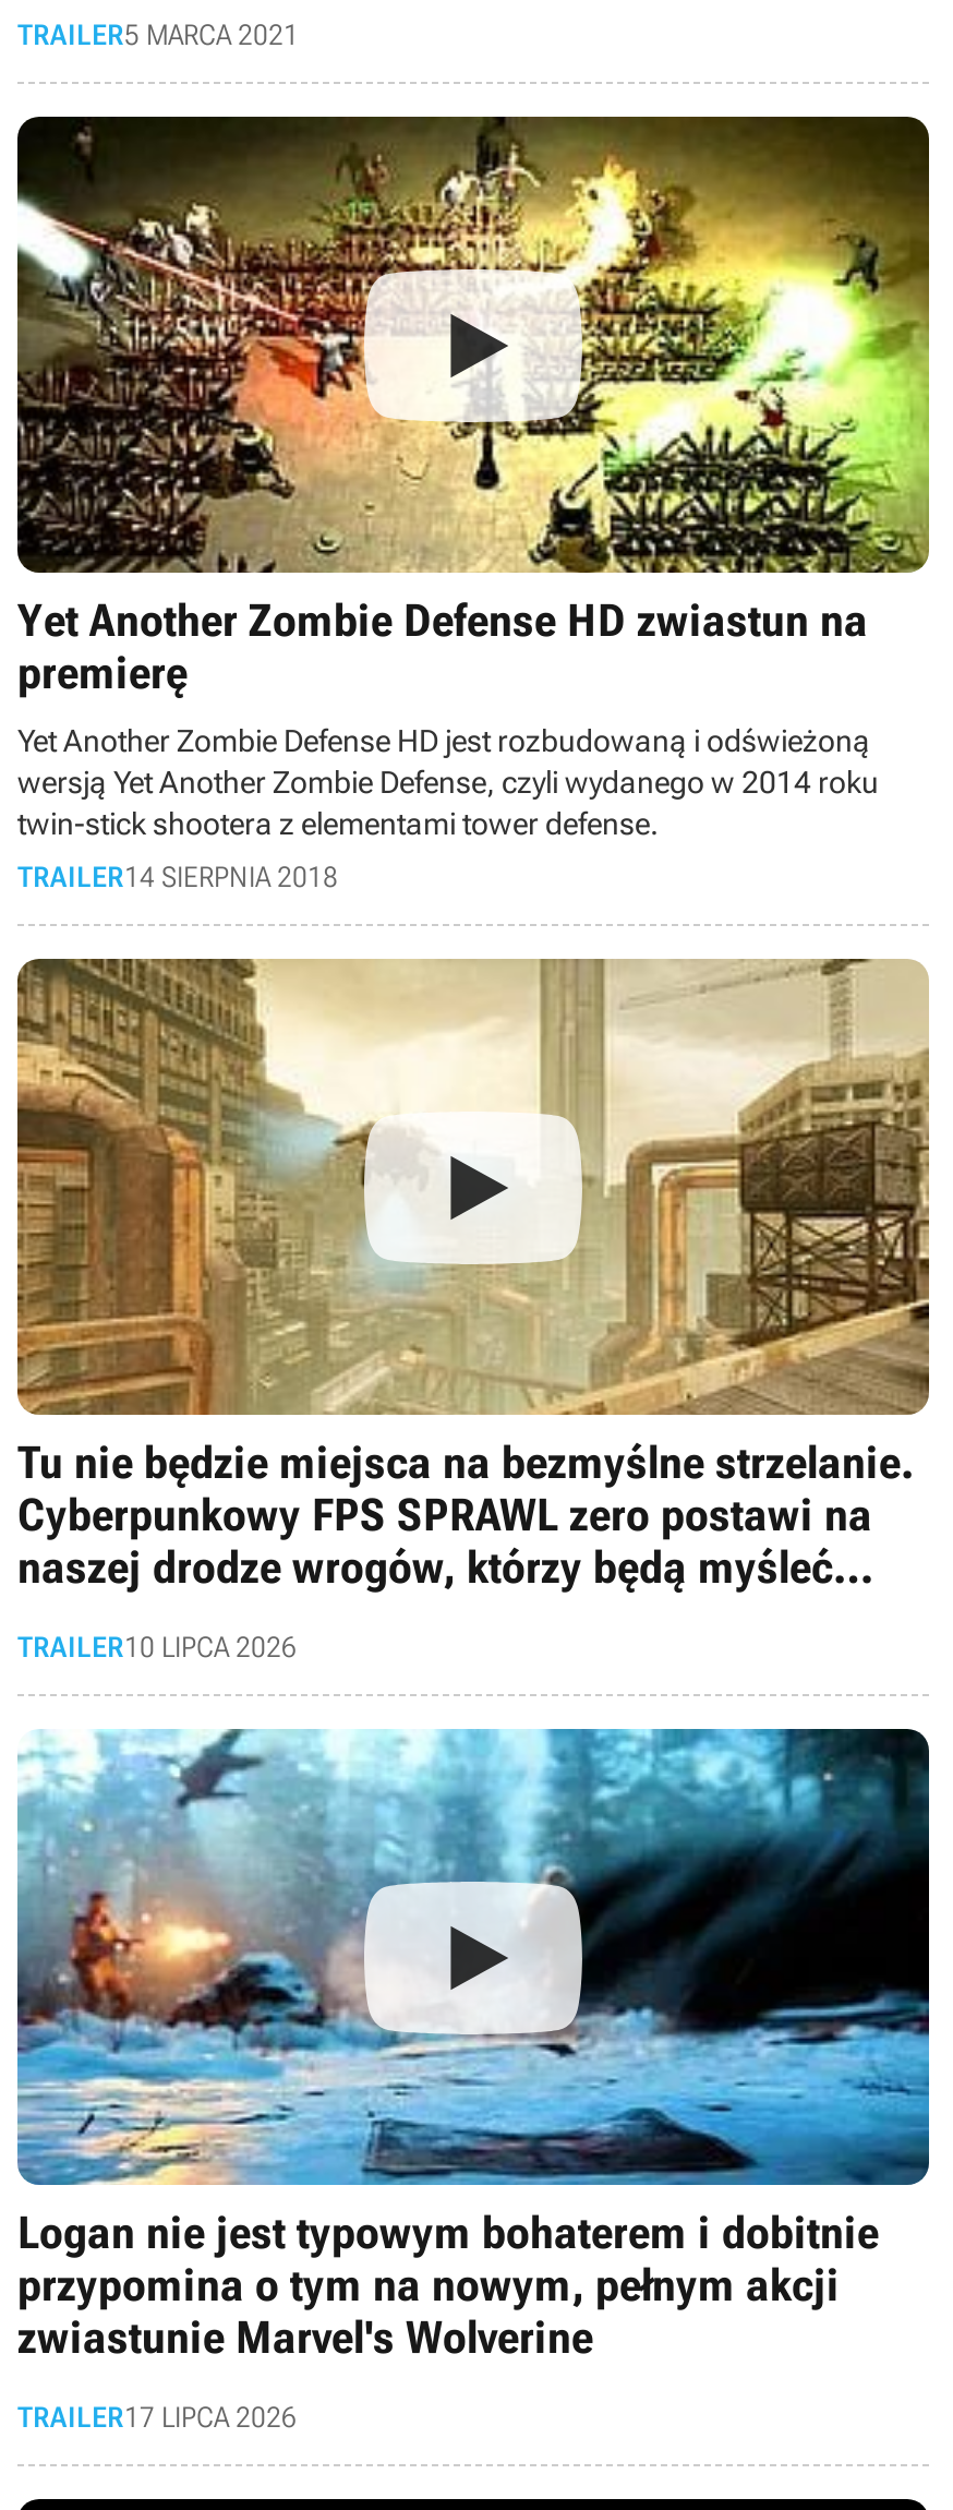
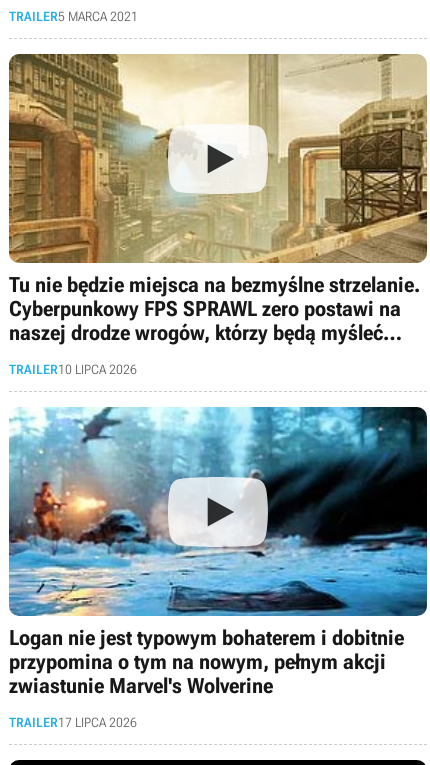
[15,115,931,893] [image] | Yet Another Zombie Defense HD zwiastun na | premierę | Yet Another Zombie Defense HD jest rozbudowaną i odświeżoną | wersją Yet Another Zombie Defense, czyli wydanego w 2014 roku | twin-stick shootera z elementami tower defense. | TRAILER14 SIERPNIA 2018 -> none

